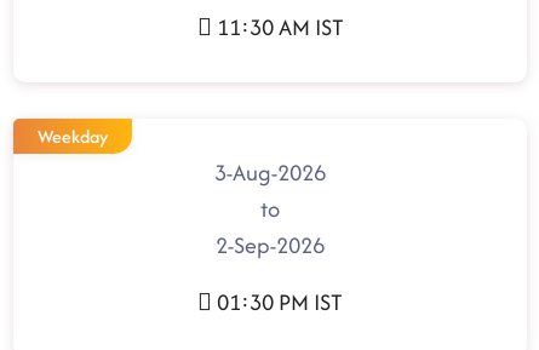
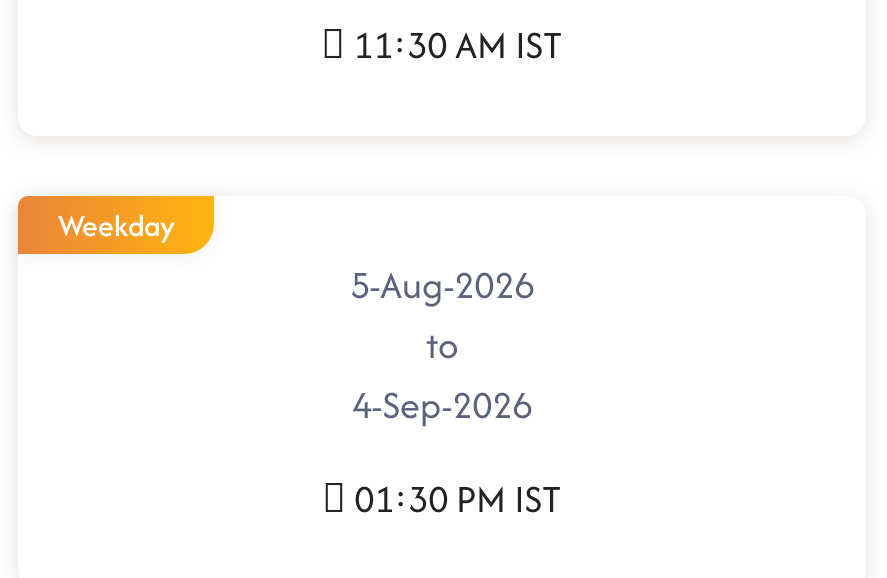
[214,156,326,189] 3-Aug-2026 -> [350,258,534,312] 5-Aug-2026
[216,229,325,262] 2-Sep-2026 -> [352,378,532,432] 4-Sep-2026

